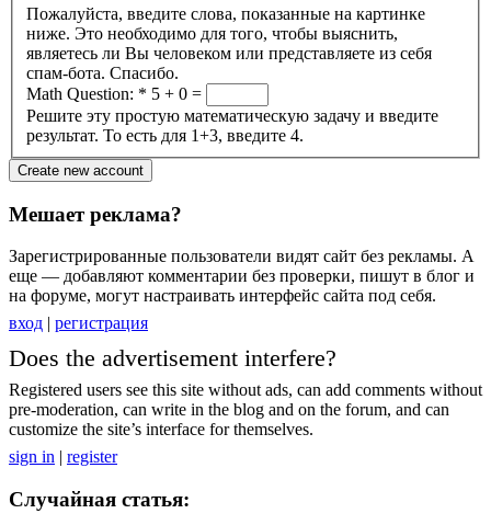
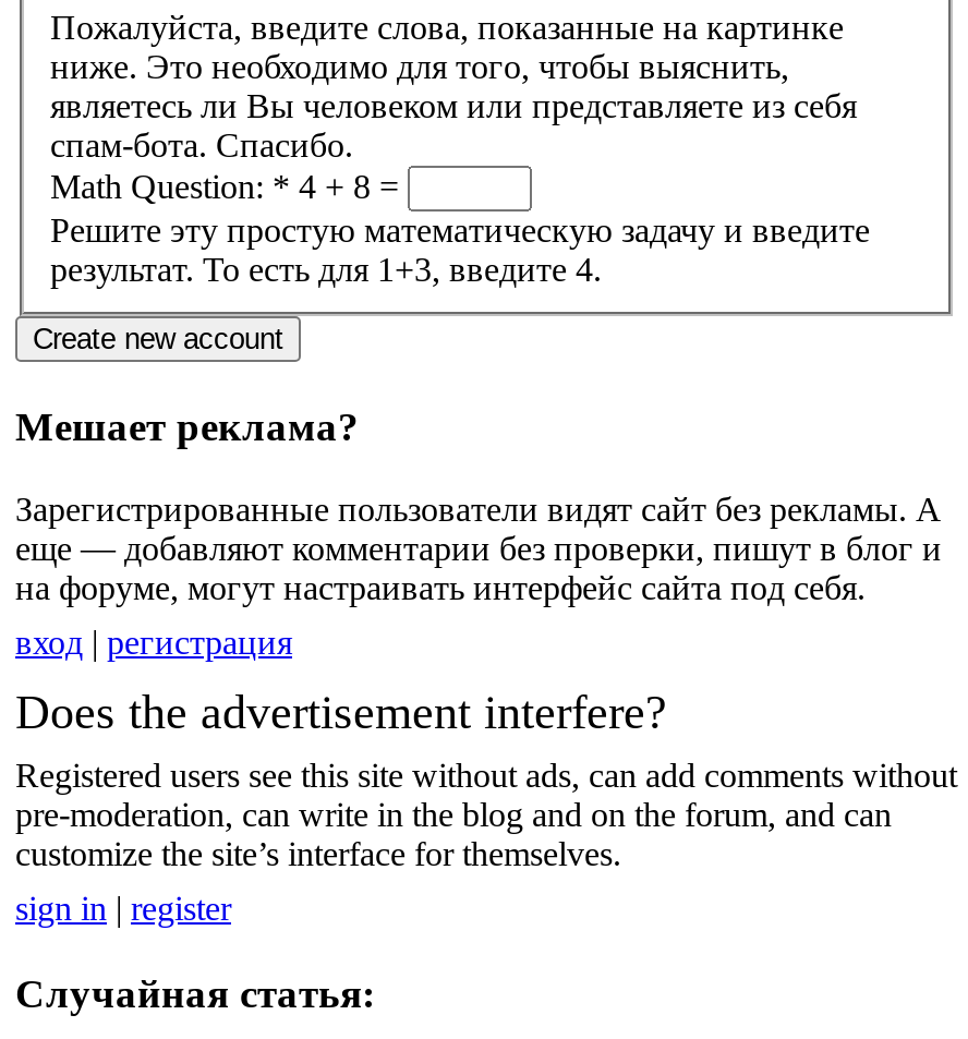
[26,84,206,103] Math Question: * 5 + 0 = -> [50,168,408,205] Math Question: * 4 + 8 =

